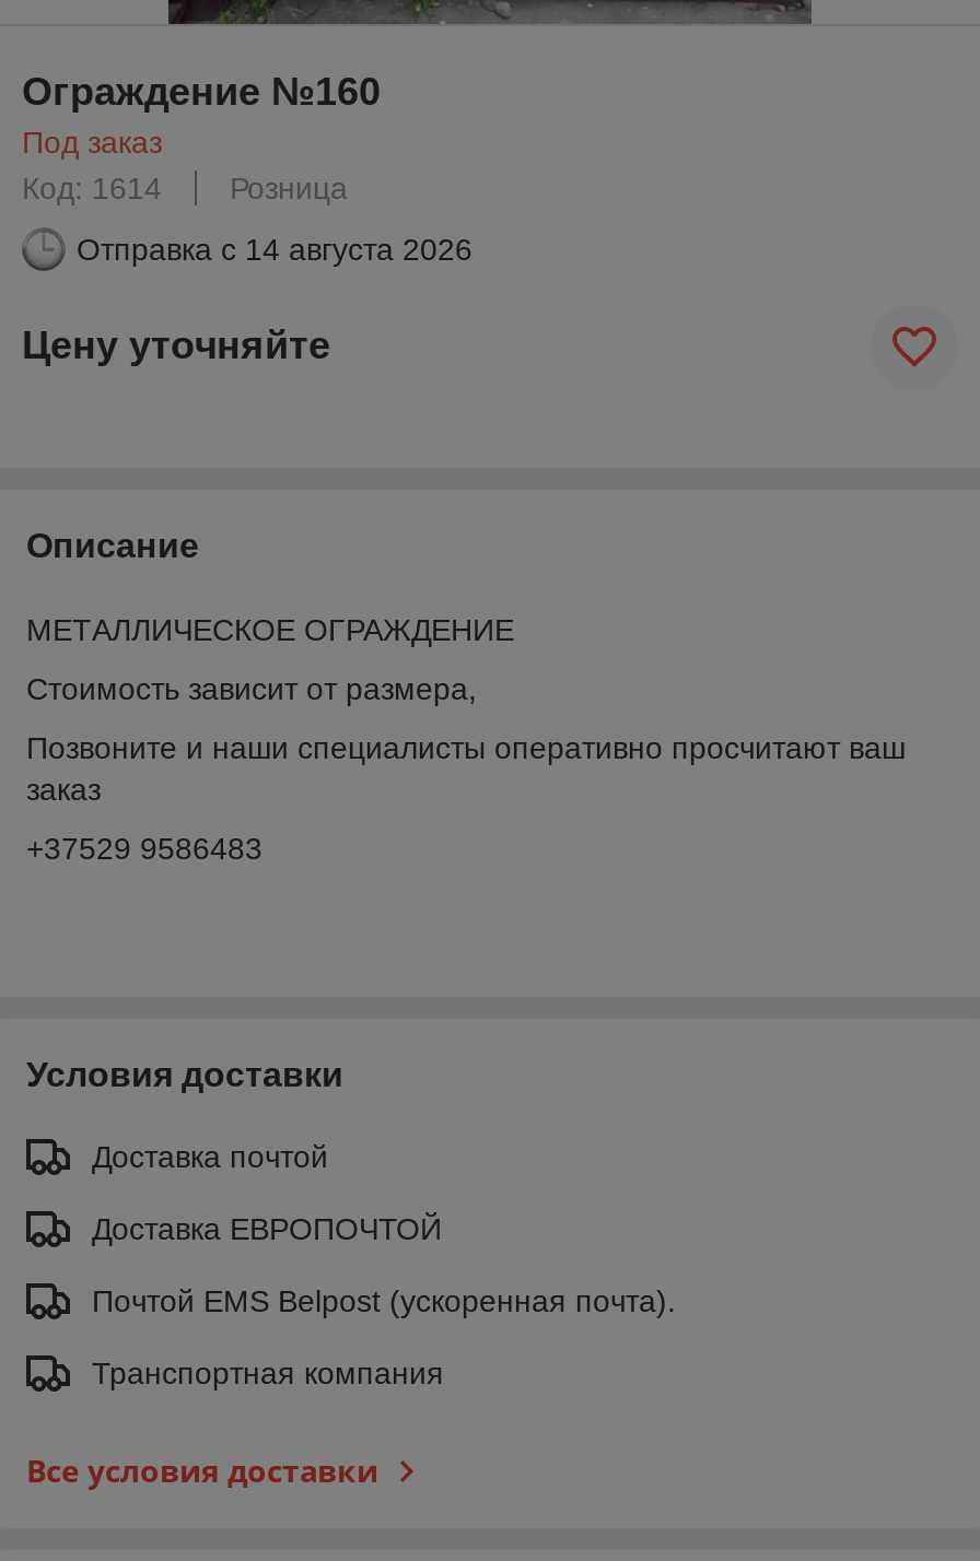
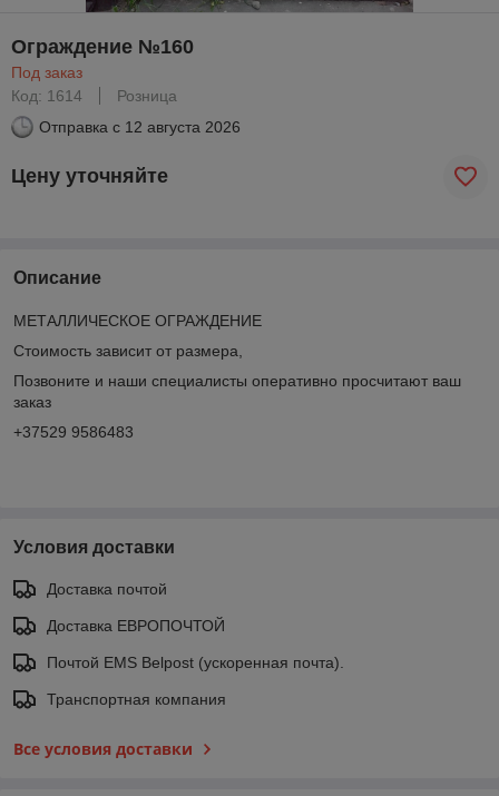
[77,231,472,266] Отправка с 14 августа 2026 -> [39,118,241,136] Отправка с 12 августа 2026

